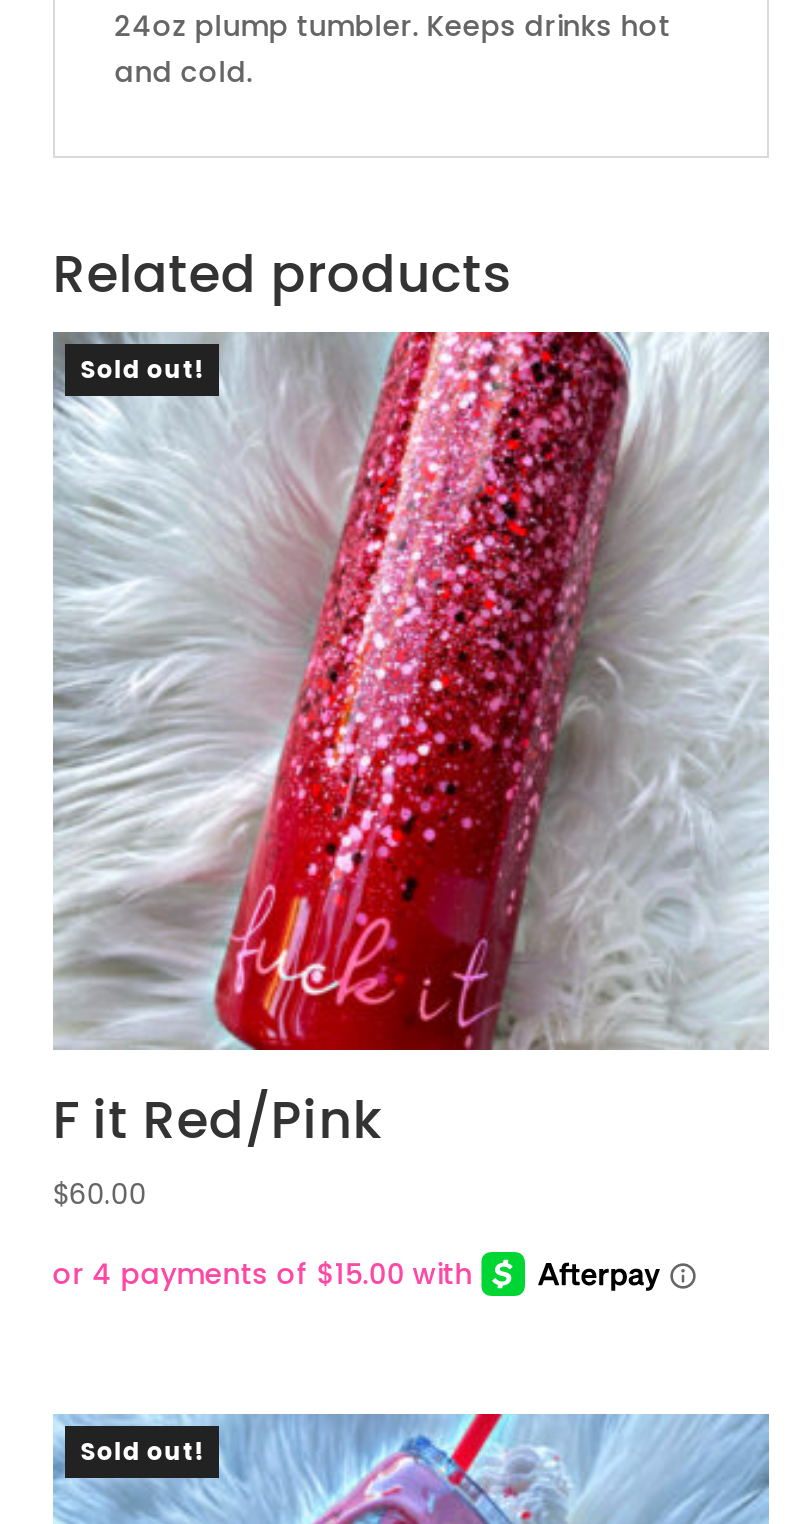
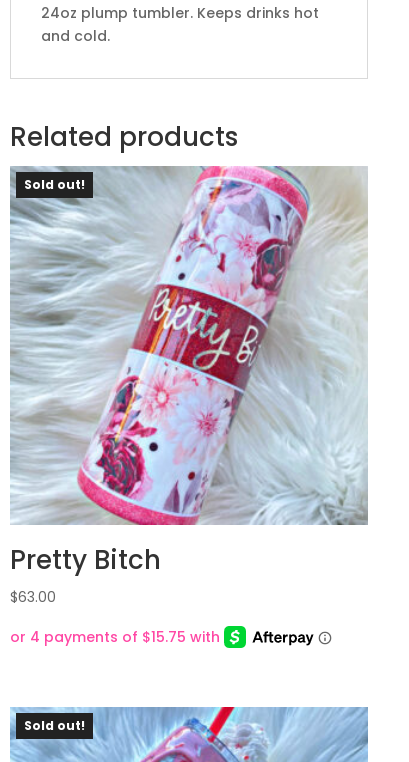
[53,330,767,1213] [image] | F it Red/Pink | $60.00 -> [10,165,368,607] [image] | Pretty Bitch | $63.00

